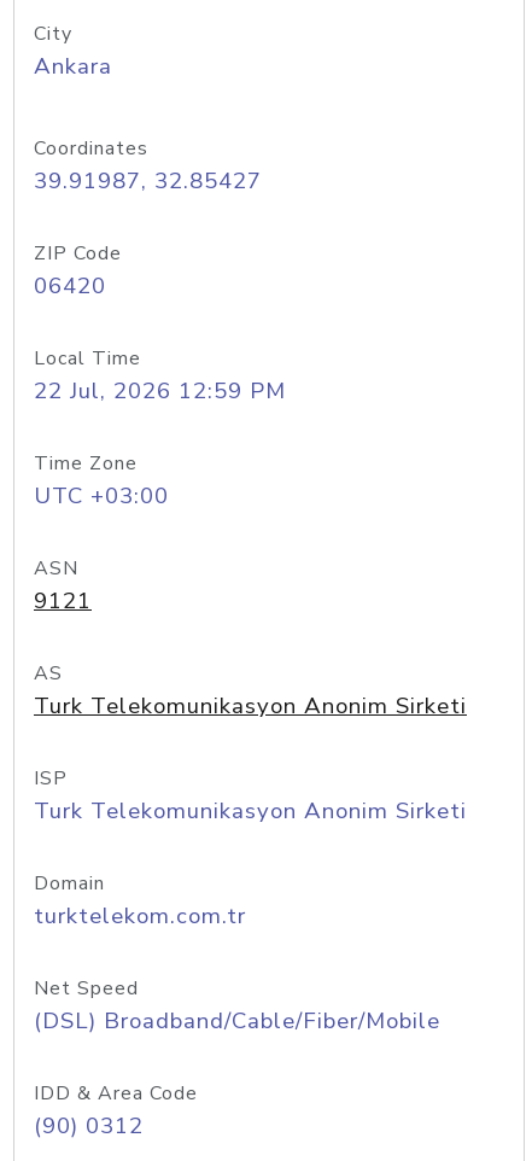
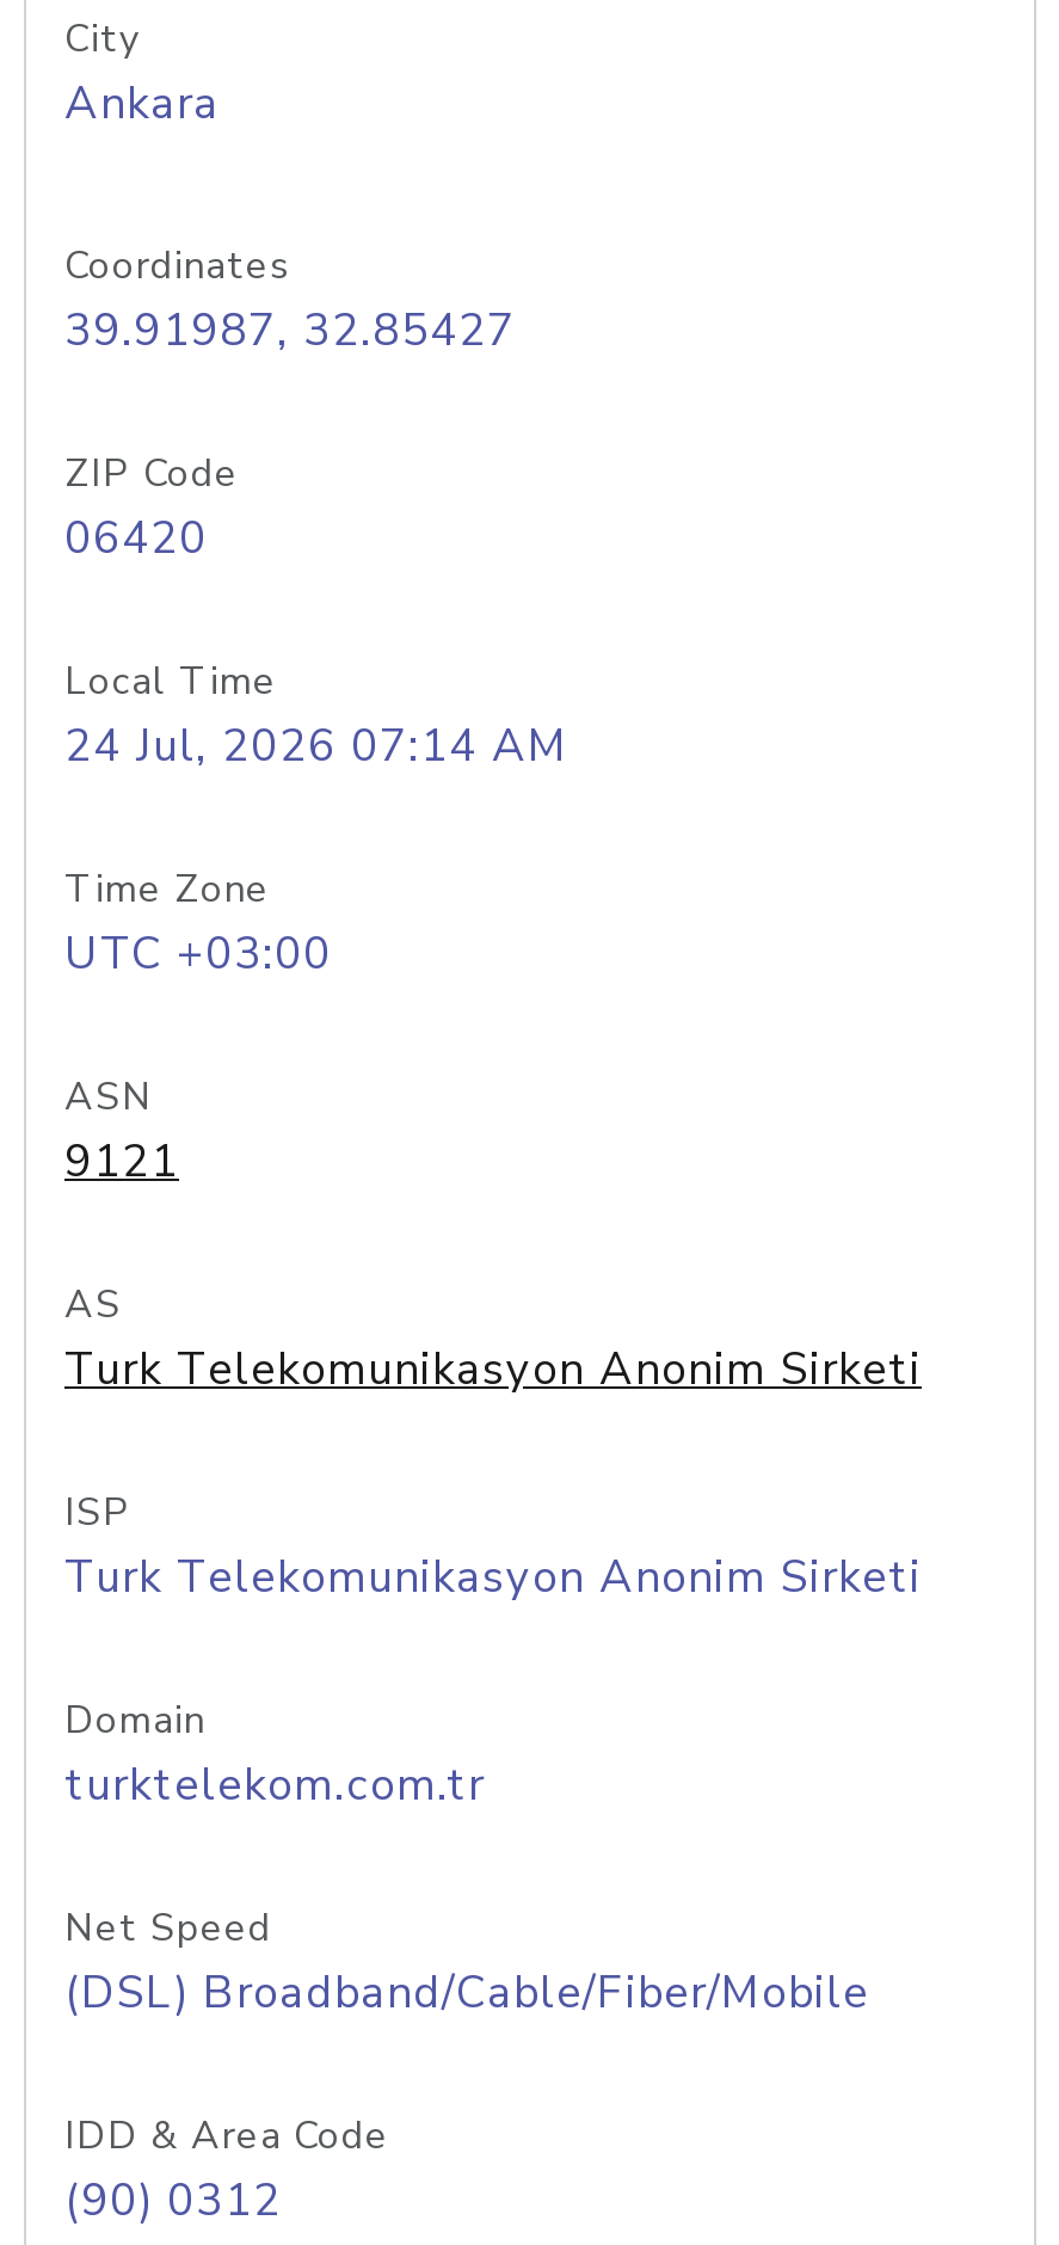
[34,375,286,407] 22 Jul, 2026 12:59 PM -> [64,715,568,777] 24 Jul, 2026 07:14 AM

